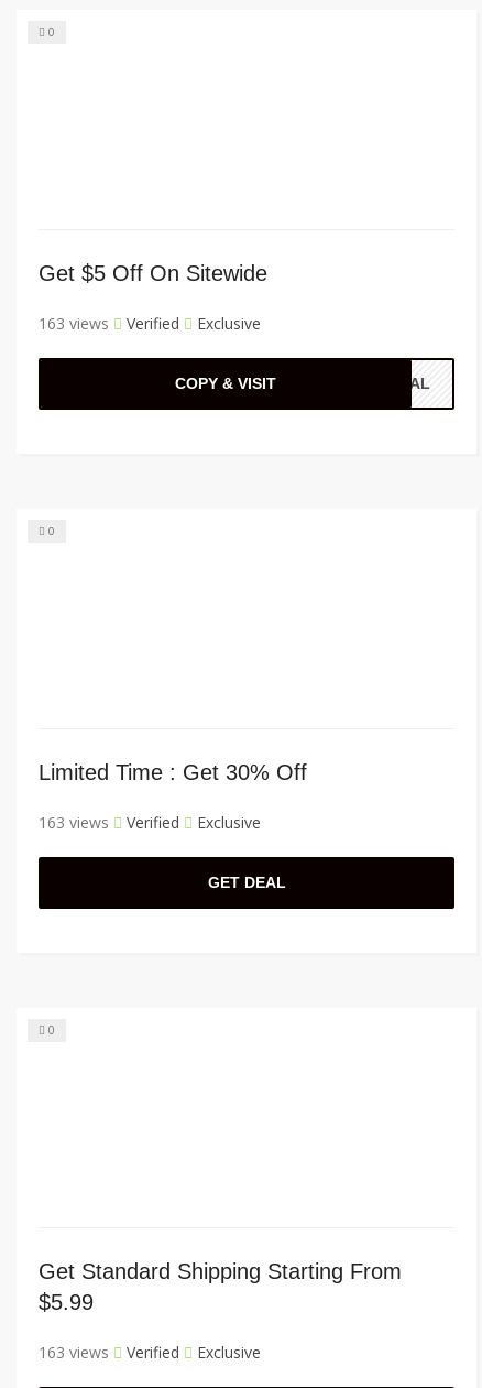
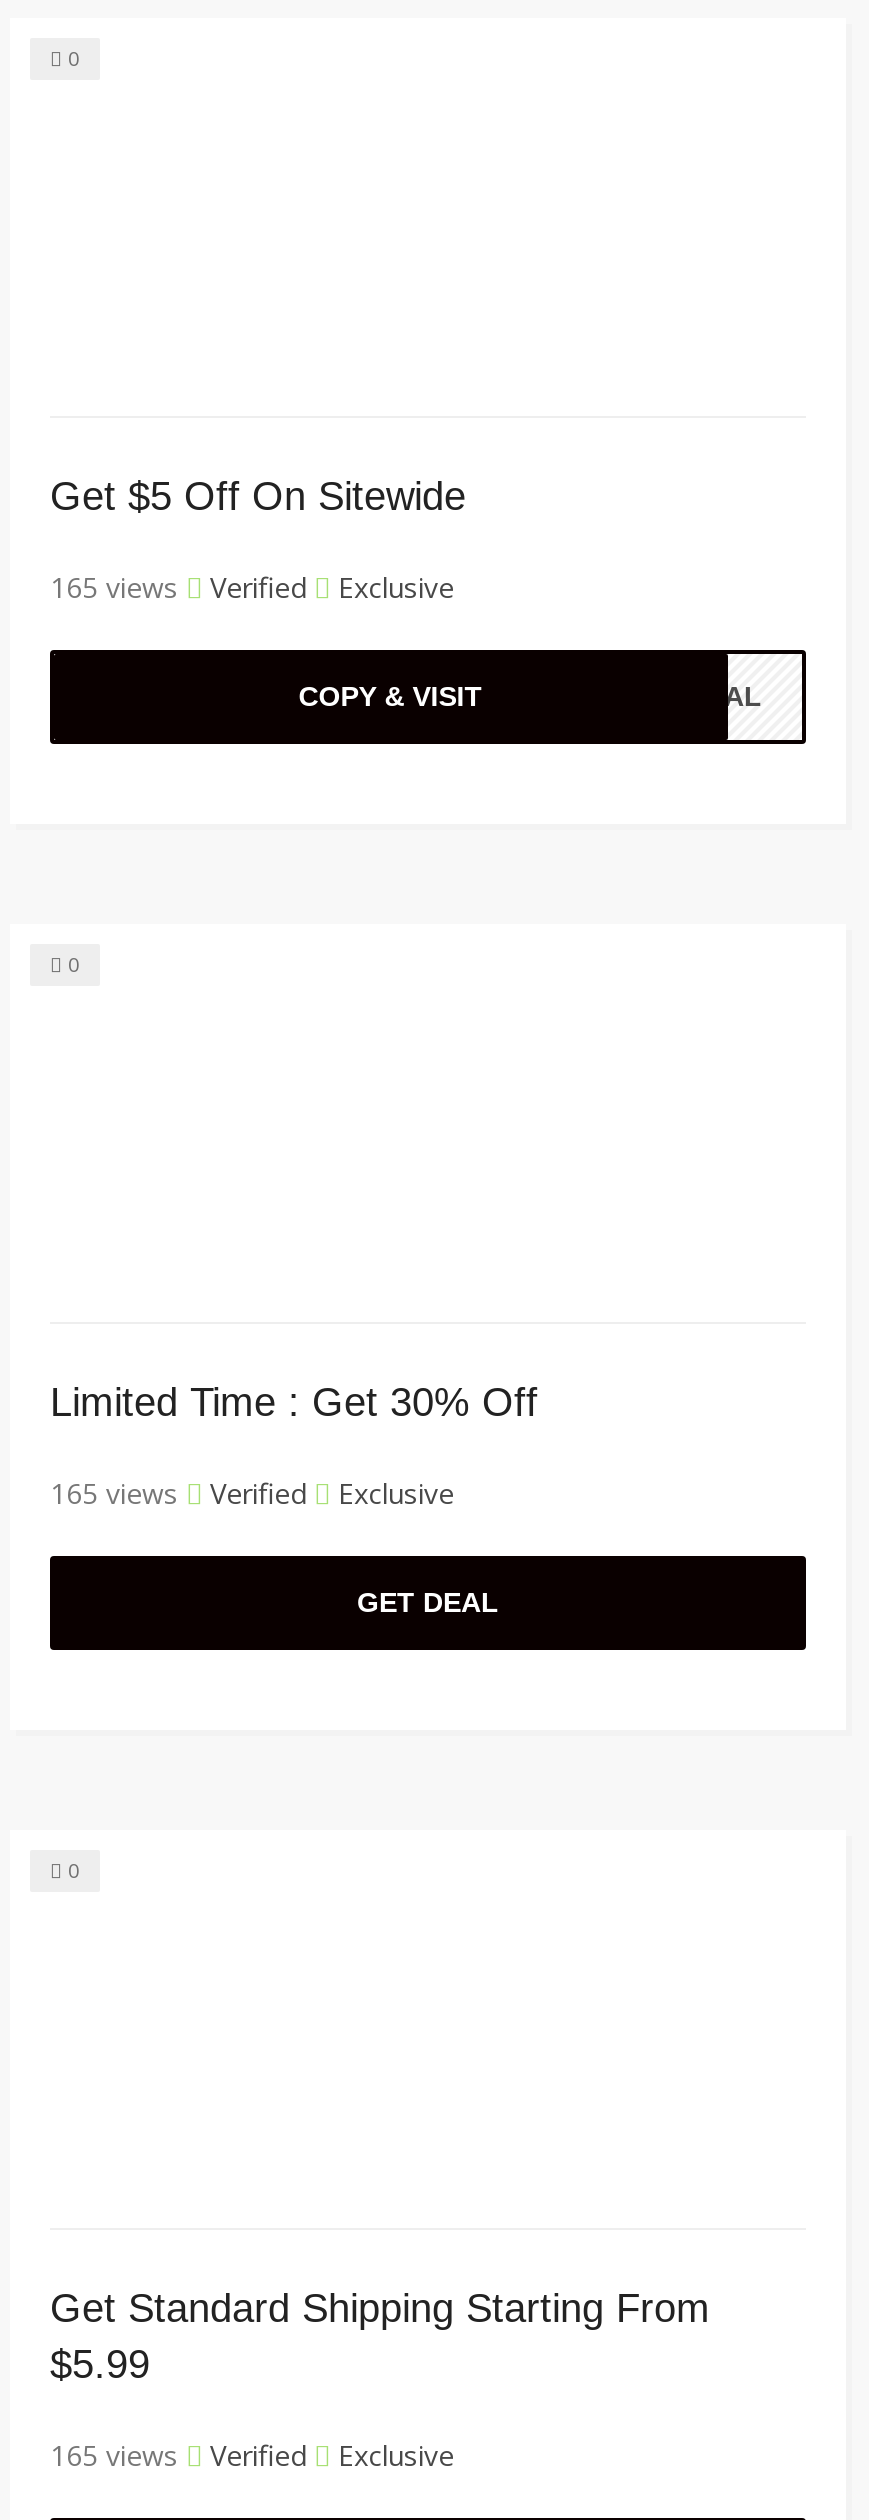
[39,313,261,334] 163 views Verified Exclusive -> [50,569,454,607] 165 views Verified Exclusive
[39,812,261,833] 163 views Verified Exclusive -> [50,1475,454,1513] 165 views Verified Exclusive
[39,1342,261,1363] 163 views Verified Exclusive -> [50,2437,454,2475] 165 views Verified Exclusive

